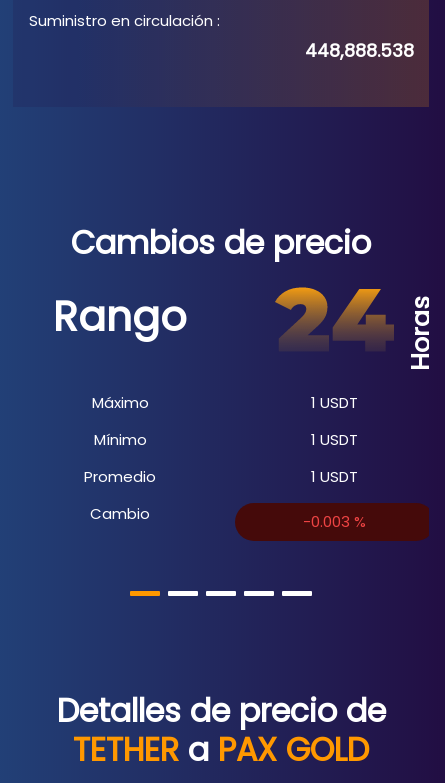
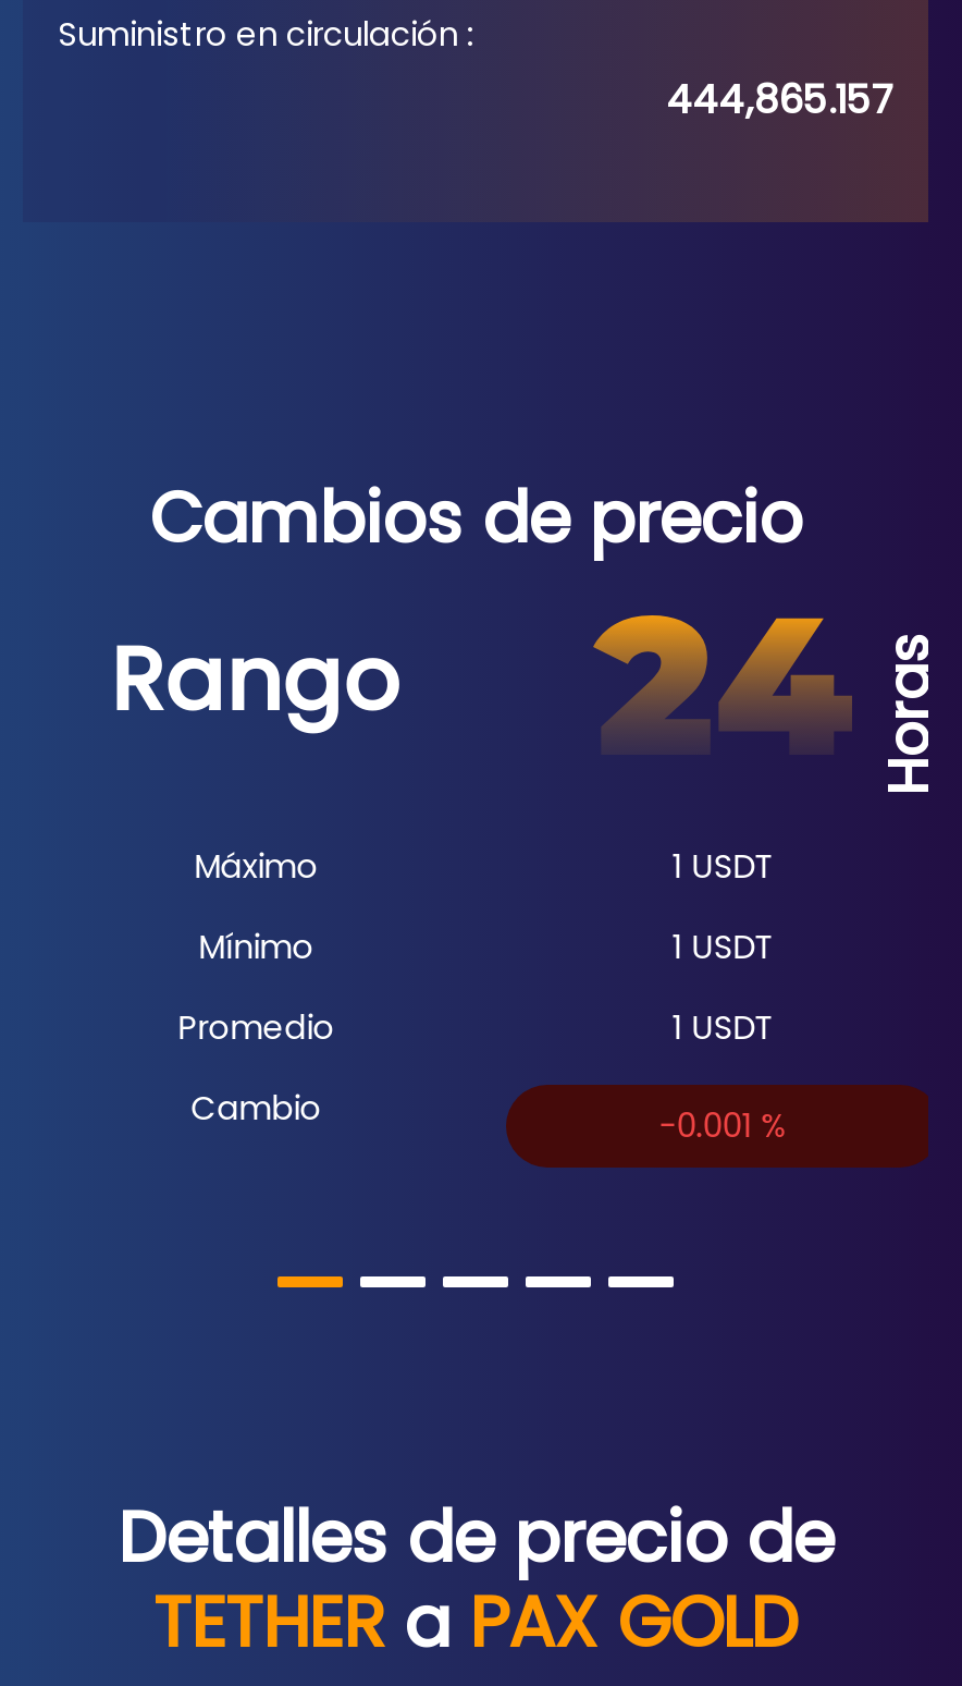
[305,38,414,63] 448,888.538 -> [667,72,896,126] 444,865.157
[303,511,366,532] -0.003% -> [659,1102,787,1148] -0.001%

